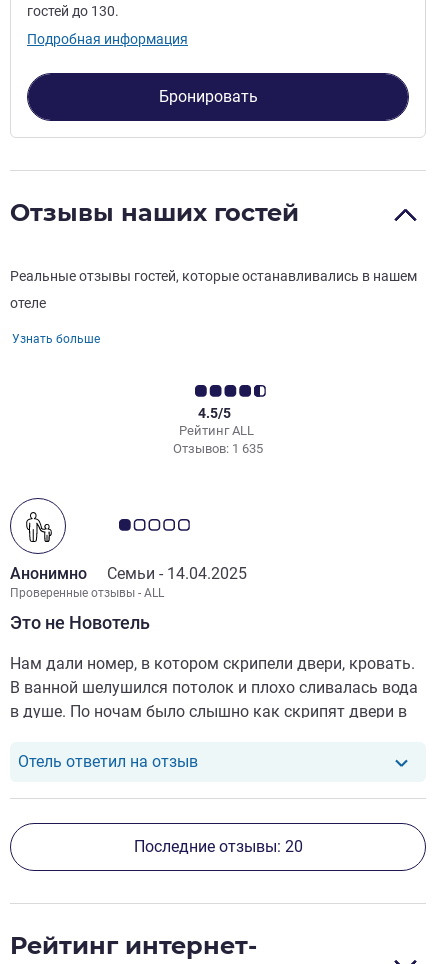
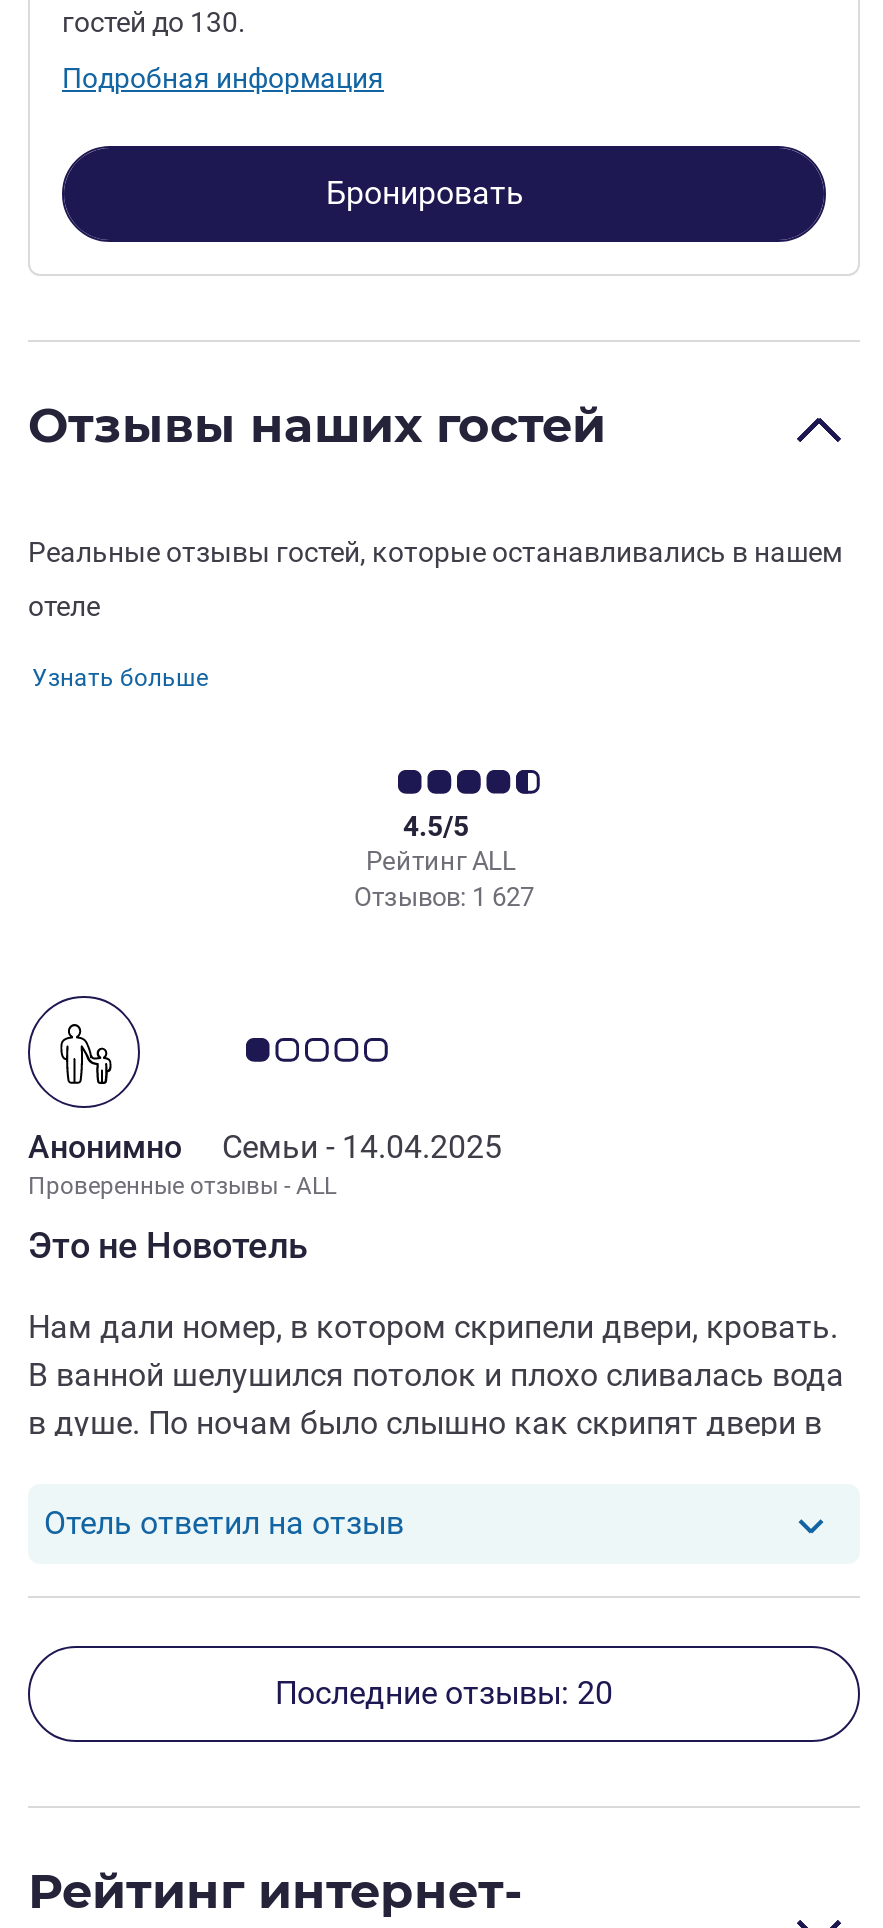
[173,441,263,456] Отзывов: 1 635 -> [354,881,534,911] Отзывов: 1 627

